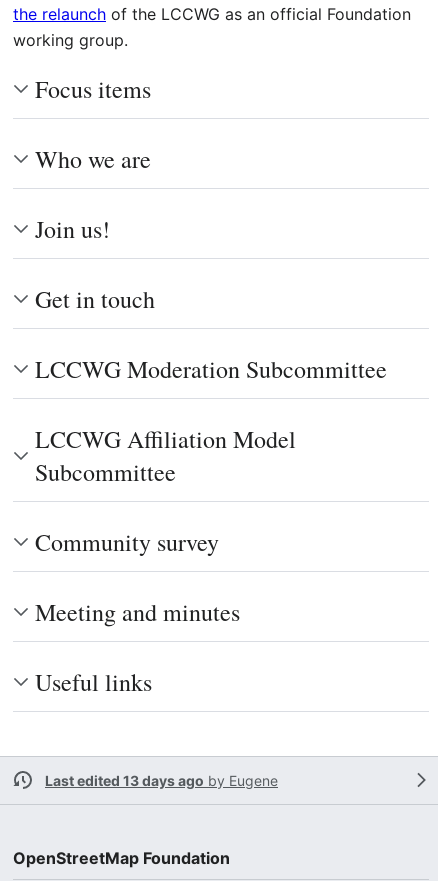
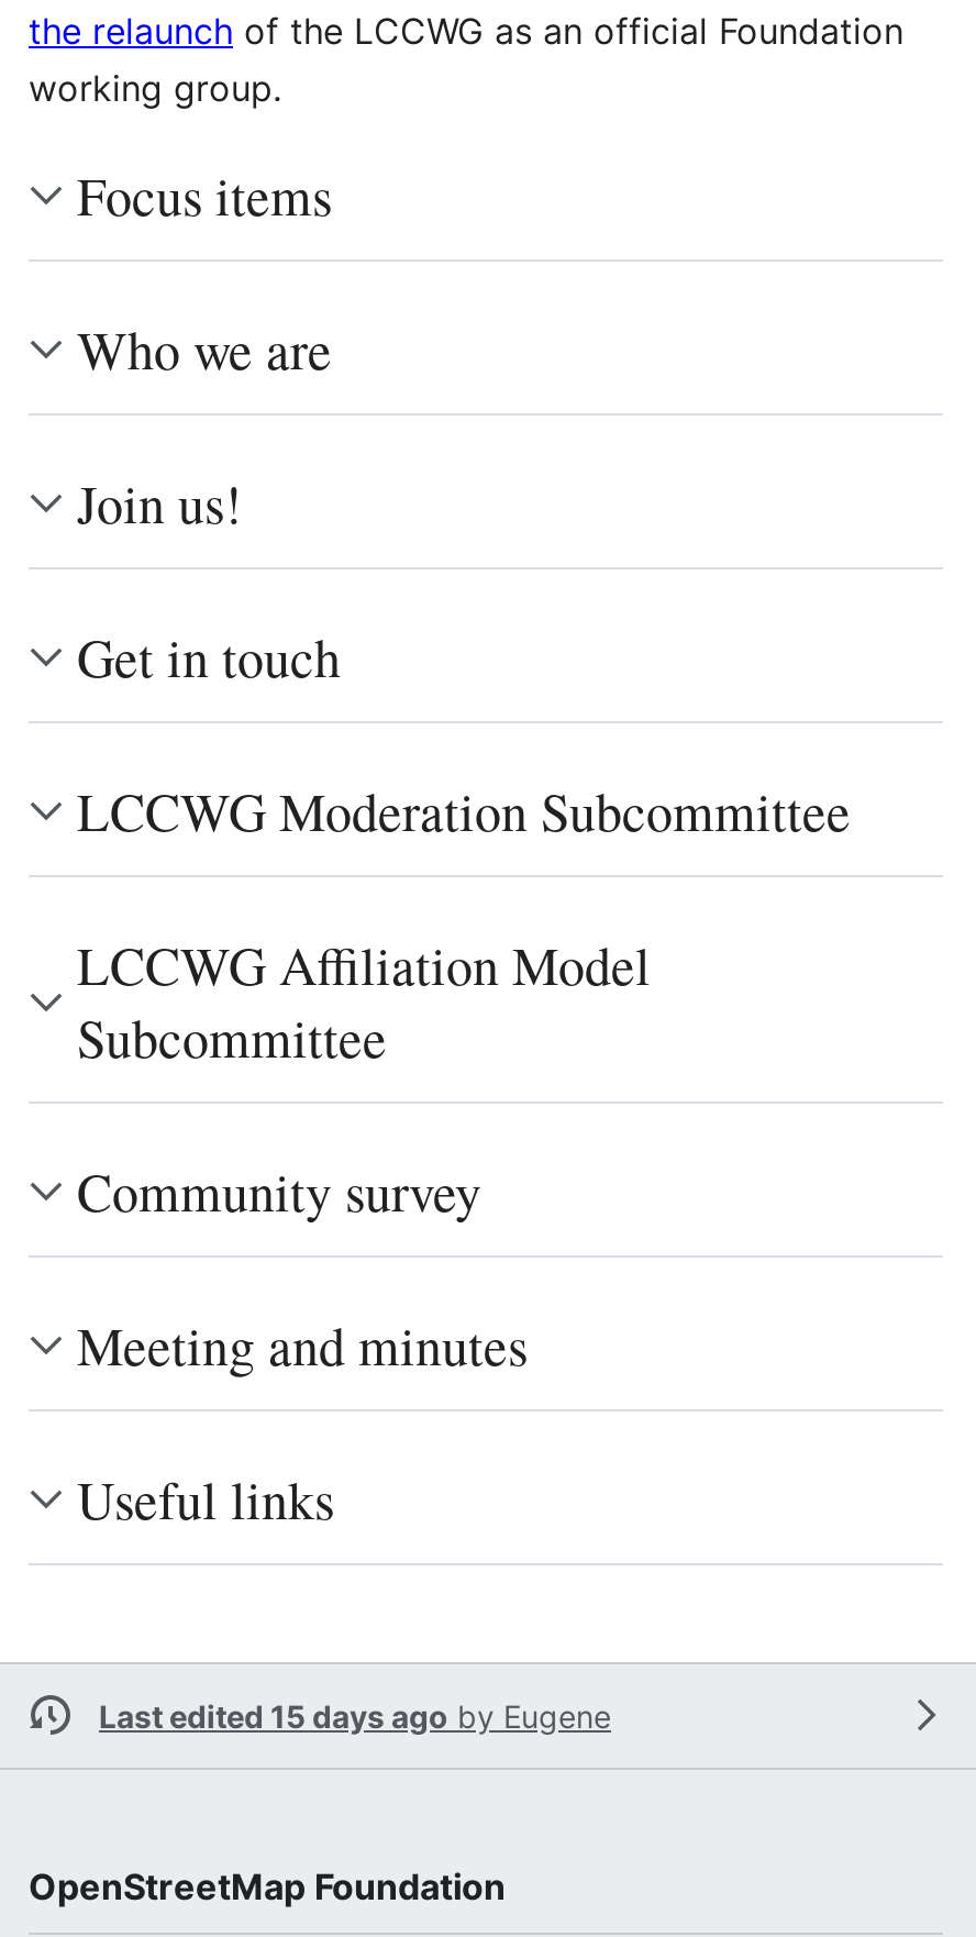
[45,772,278,789] Last edited 13 days ago by Eugene -> [99,1696,611,1734] Last edited 15 days ago by Eugene

